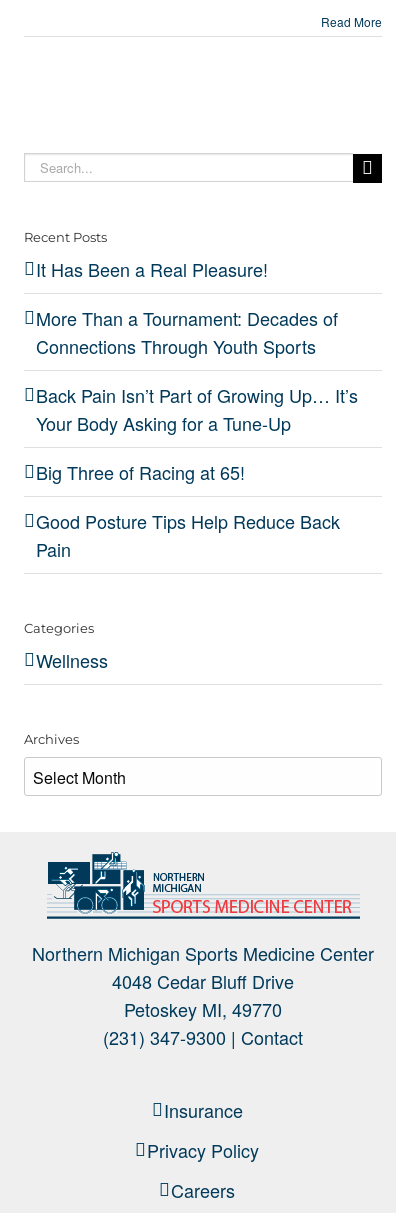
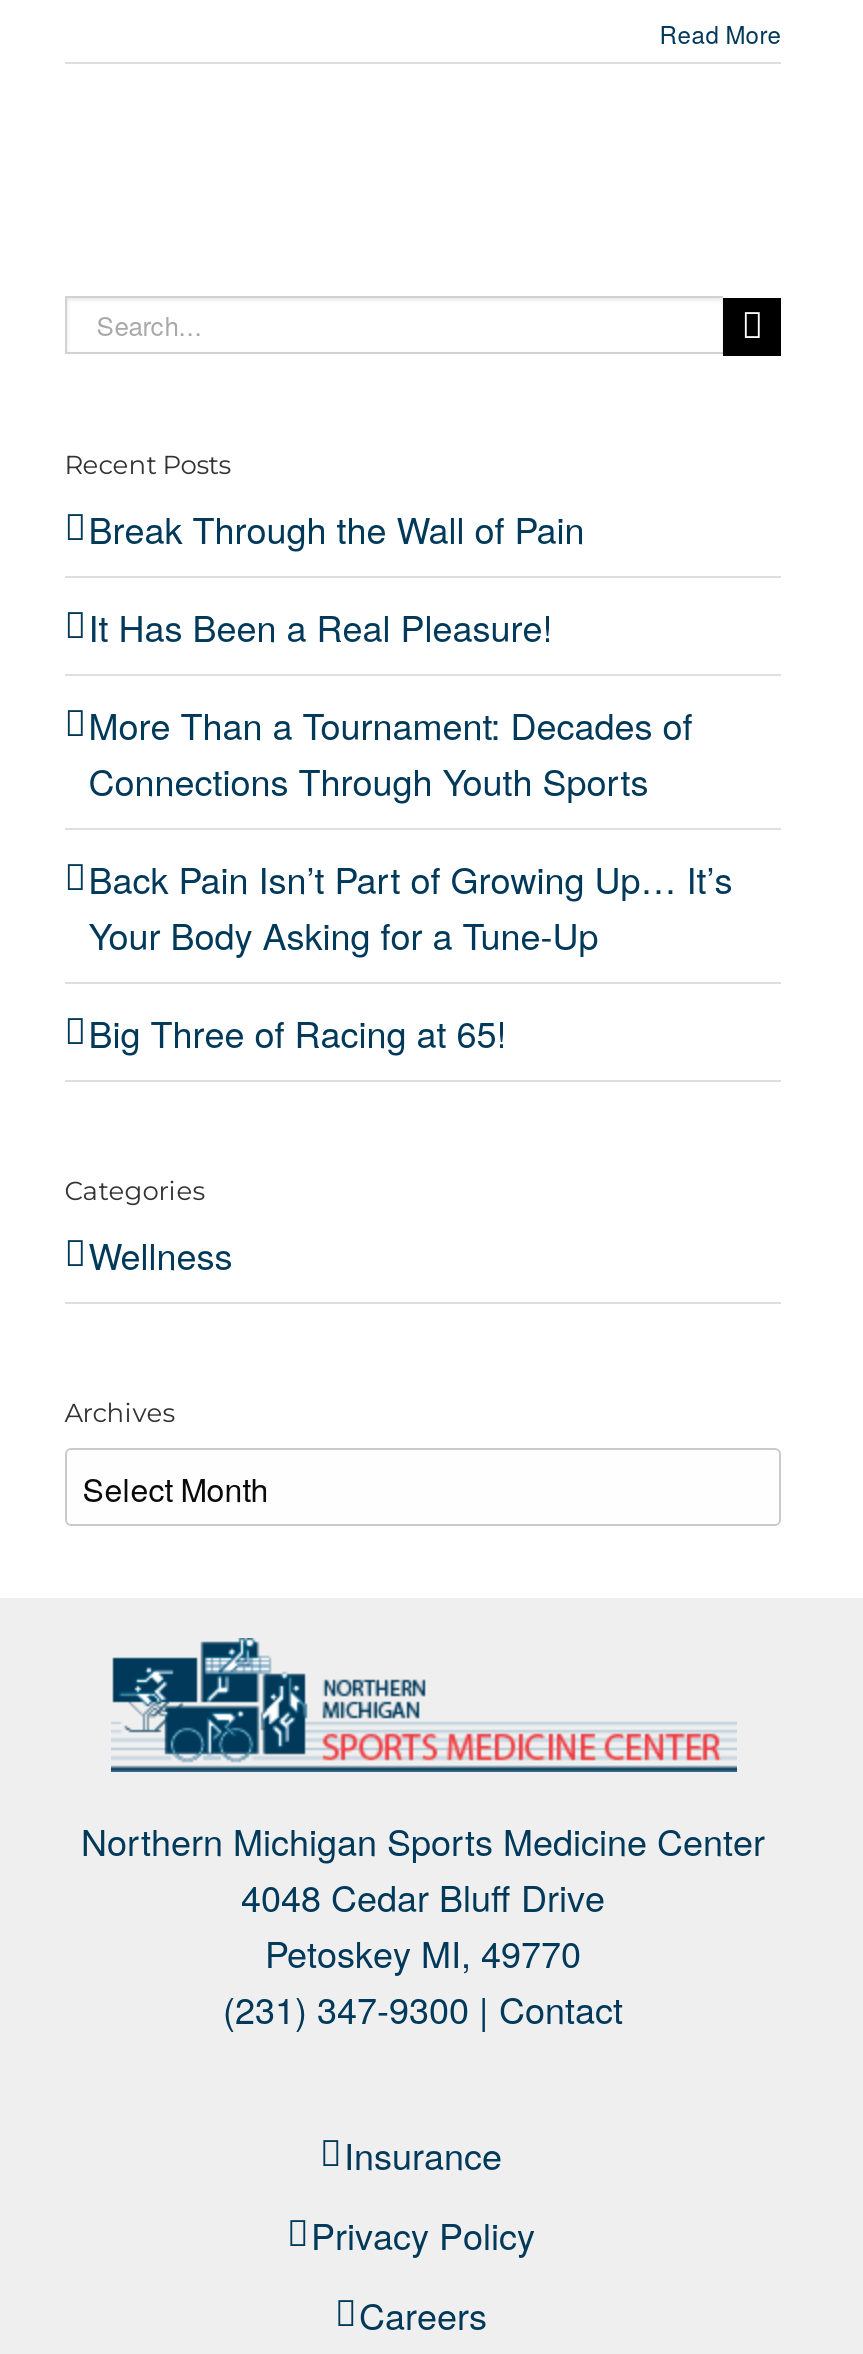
none -> [89,501,585,553] Break Through the Wall of Pain
moved [36,256,358,485] -> [89,599,733,1057]: It Has Been a Real Pleasure! | More Than a Tournament: Decades of | Connections Through Youth Sports | Back Pain Isn’t Part of Growing Up… It’s | Your Body Asking for a Tune-Up | Big Three of Racing at 65!
[36,508,340,562] Good Posture Tips Help Reduce Back | Pain -> none

